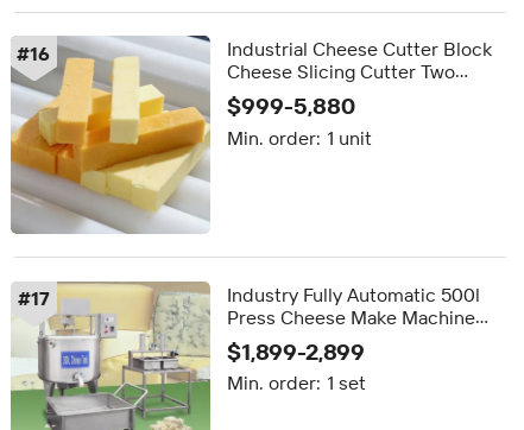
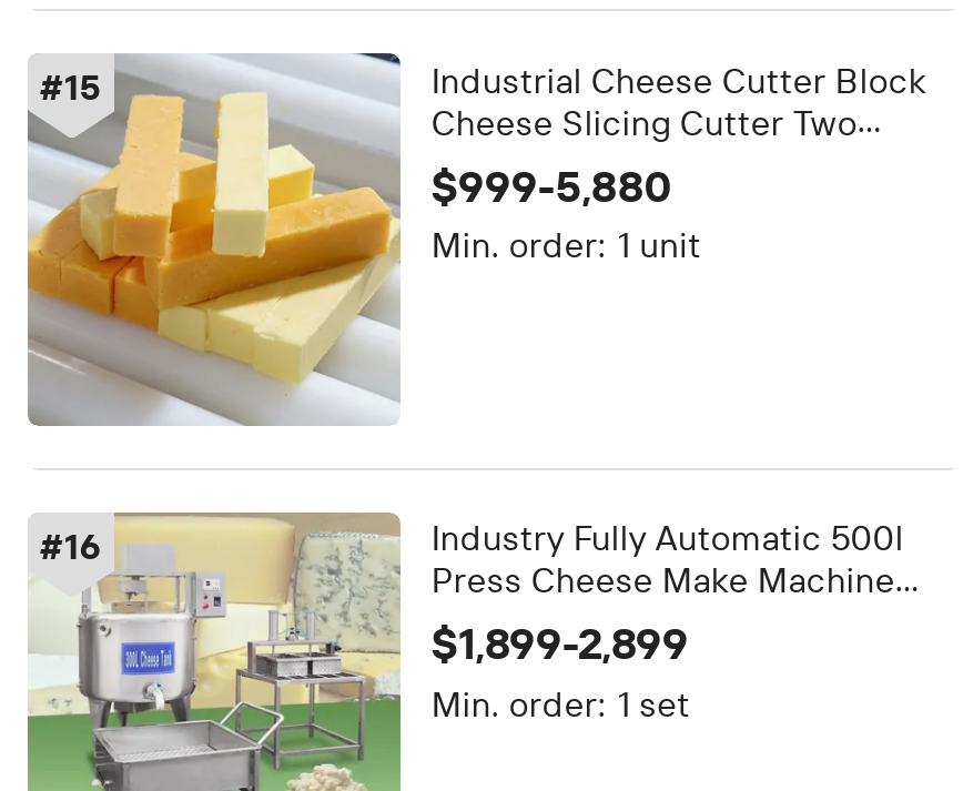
[17,42,50,65] #16 -> [40,67,102,109] #15
[18,288,50,310] #17 -> [40,525,102,568] #16

